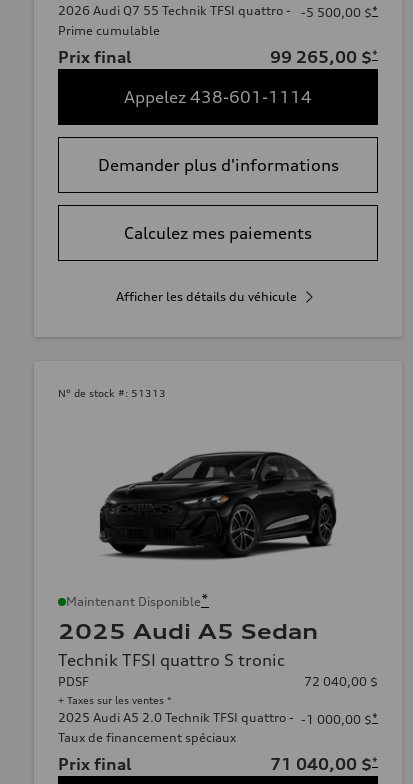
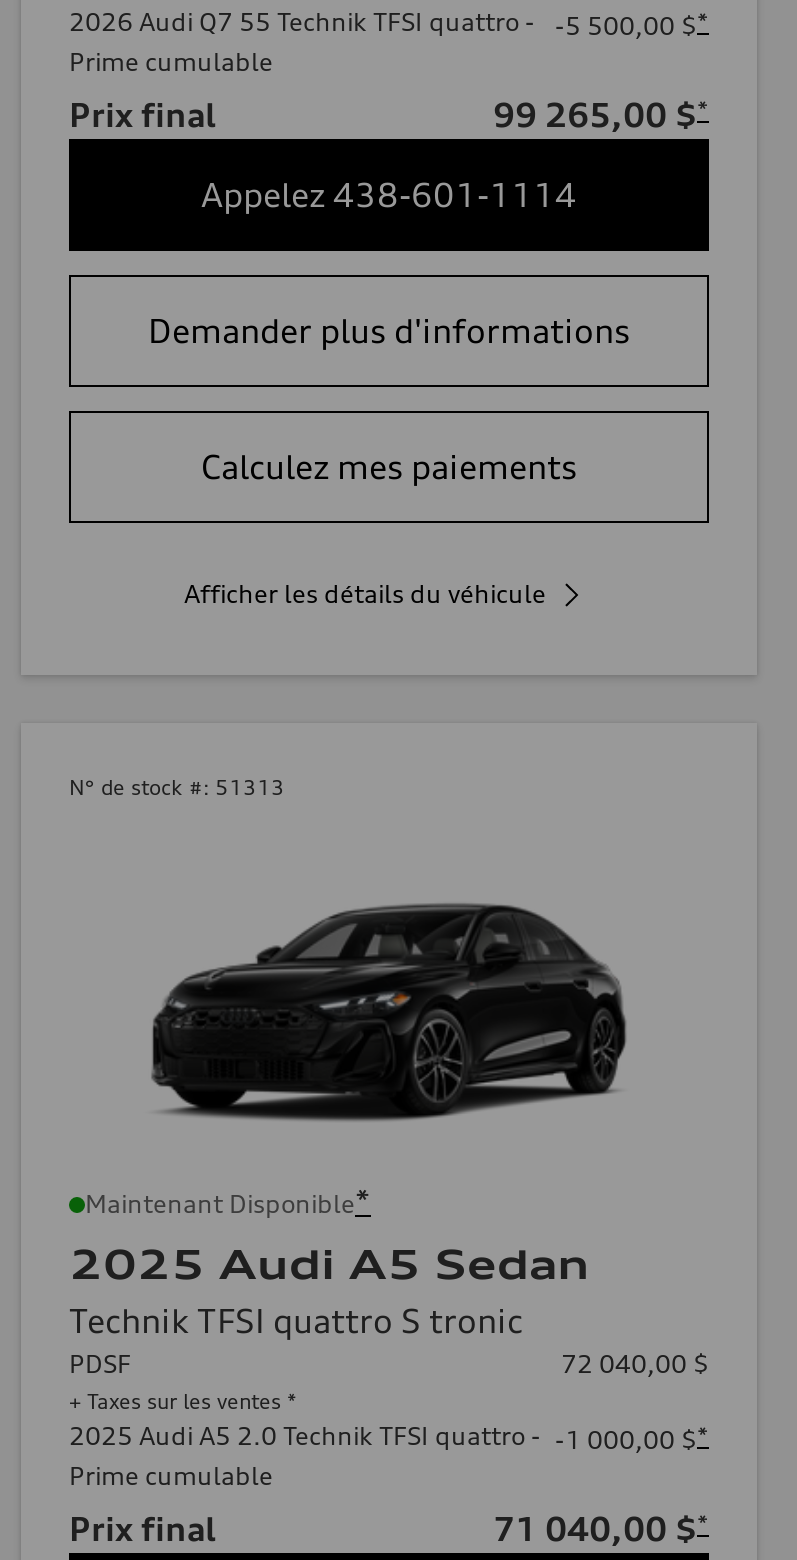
[58,730,236,745] Taux de financement spéciaux -> [69,1460,273,1490] Prime cumulable

